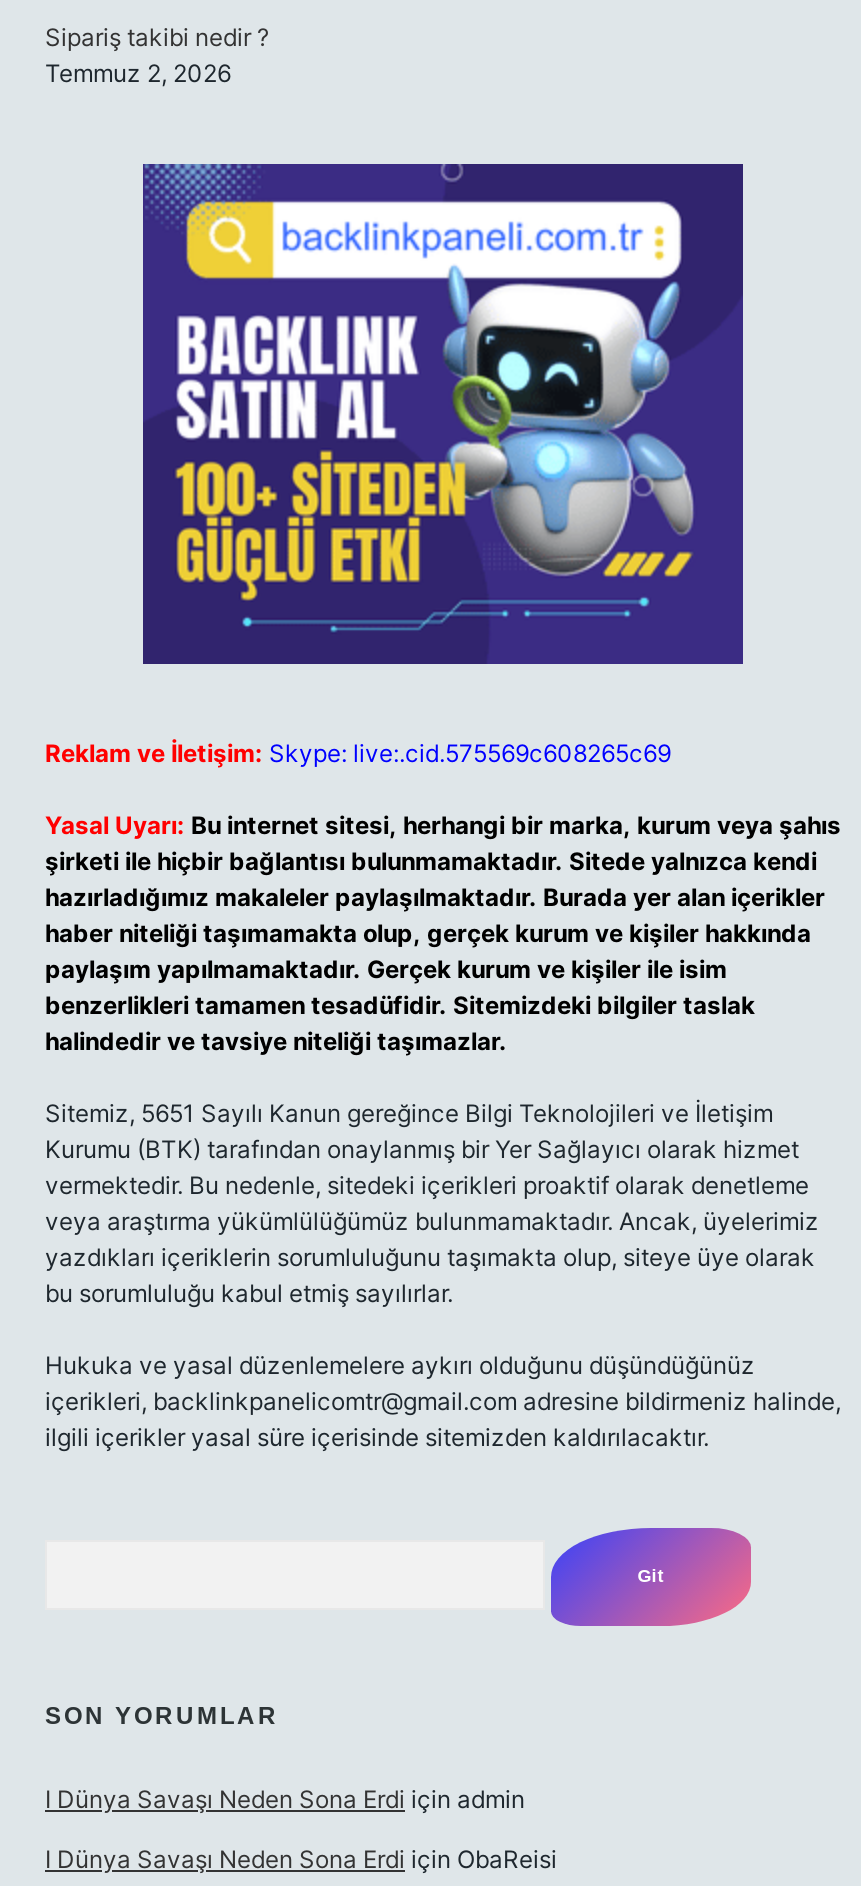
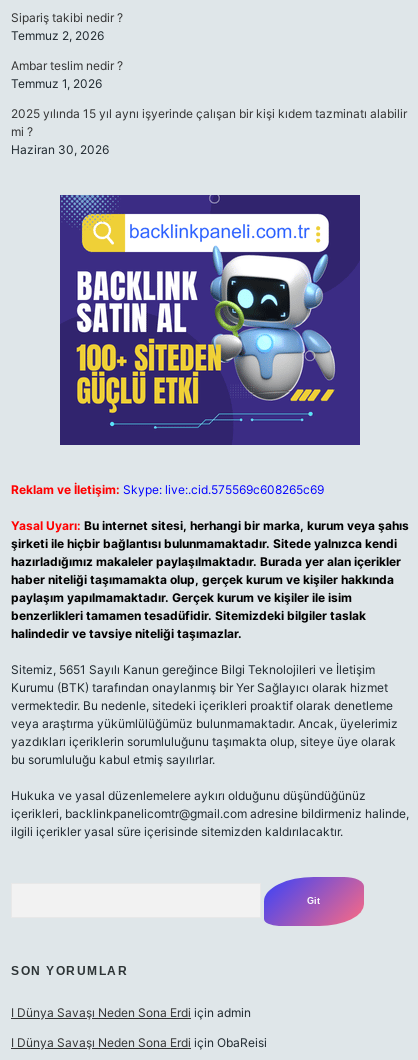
none -> [11,58,407,157] Ambar teslim nedir ? | Temmuz 1, 2026 | 2025 yılında 15 yıl aynı işyerinde çalışan bir kişi kıdem tazminatı alabilir | mi ? | Haziran 30, 2026

